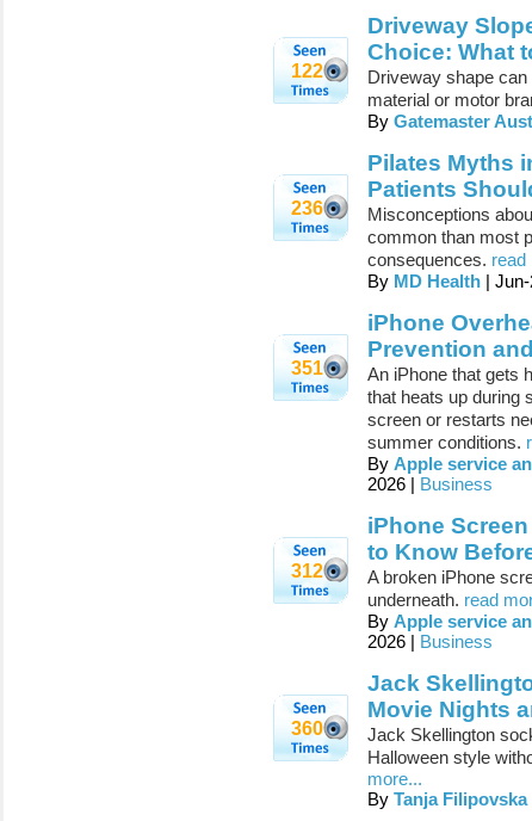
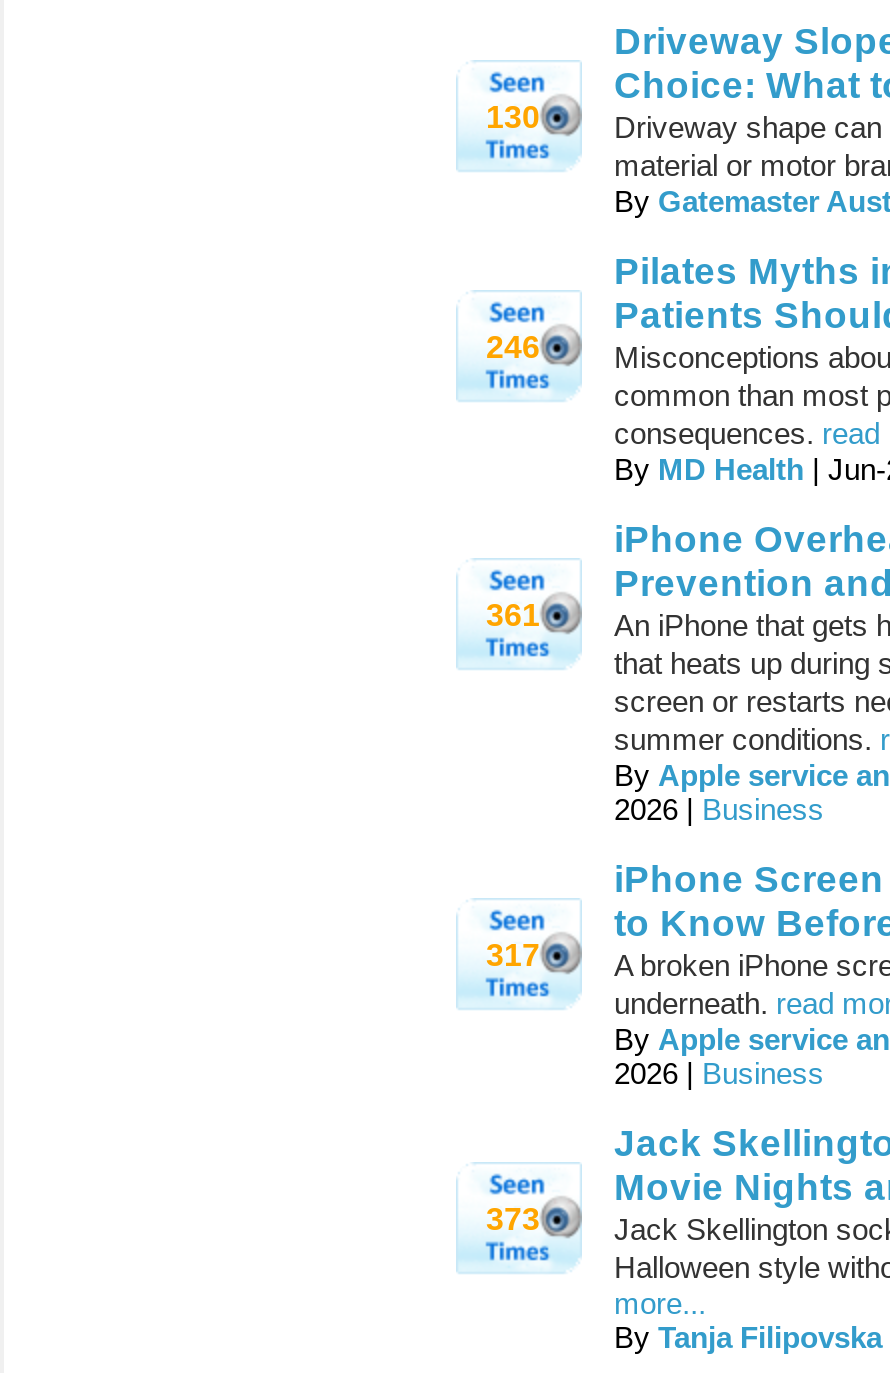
[291,61,323,81] 122 -> [486,100,540,134] 130
[291,198,323,218] 236 -> [486,330,540,364] 246
[291,358,323,378] 351 -> [486,598,540,632] 361
[291,561,323,581] 312 -> [486,938,540,972] 317
[291,718,323,739] 360 -> [486,1202,540,1236] 373

